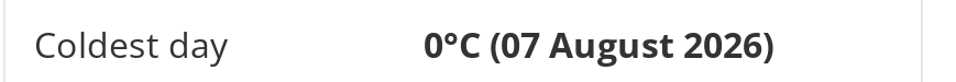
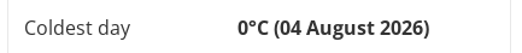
[424,20,773,68] 0°C (07 August 2026) -> [237,14,429,41] 0°C (04 August 2026)

